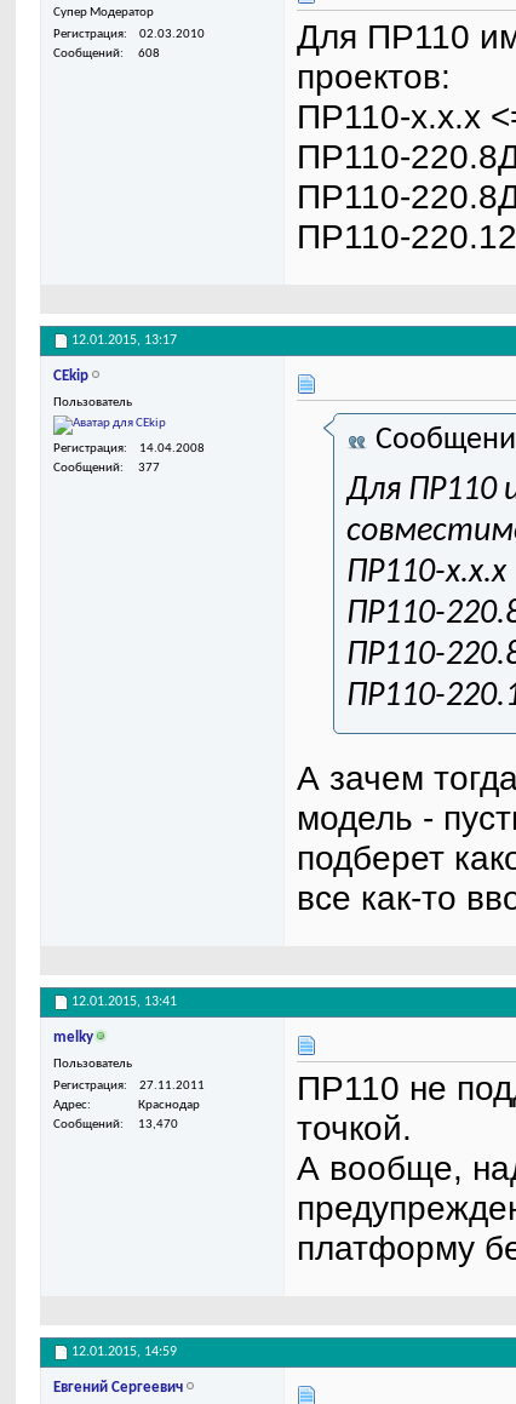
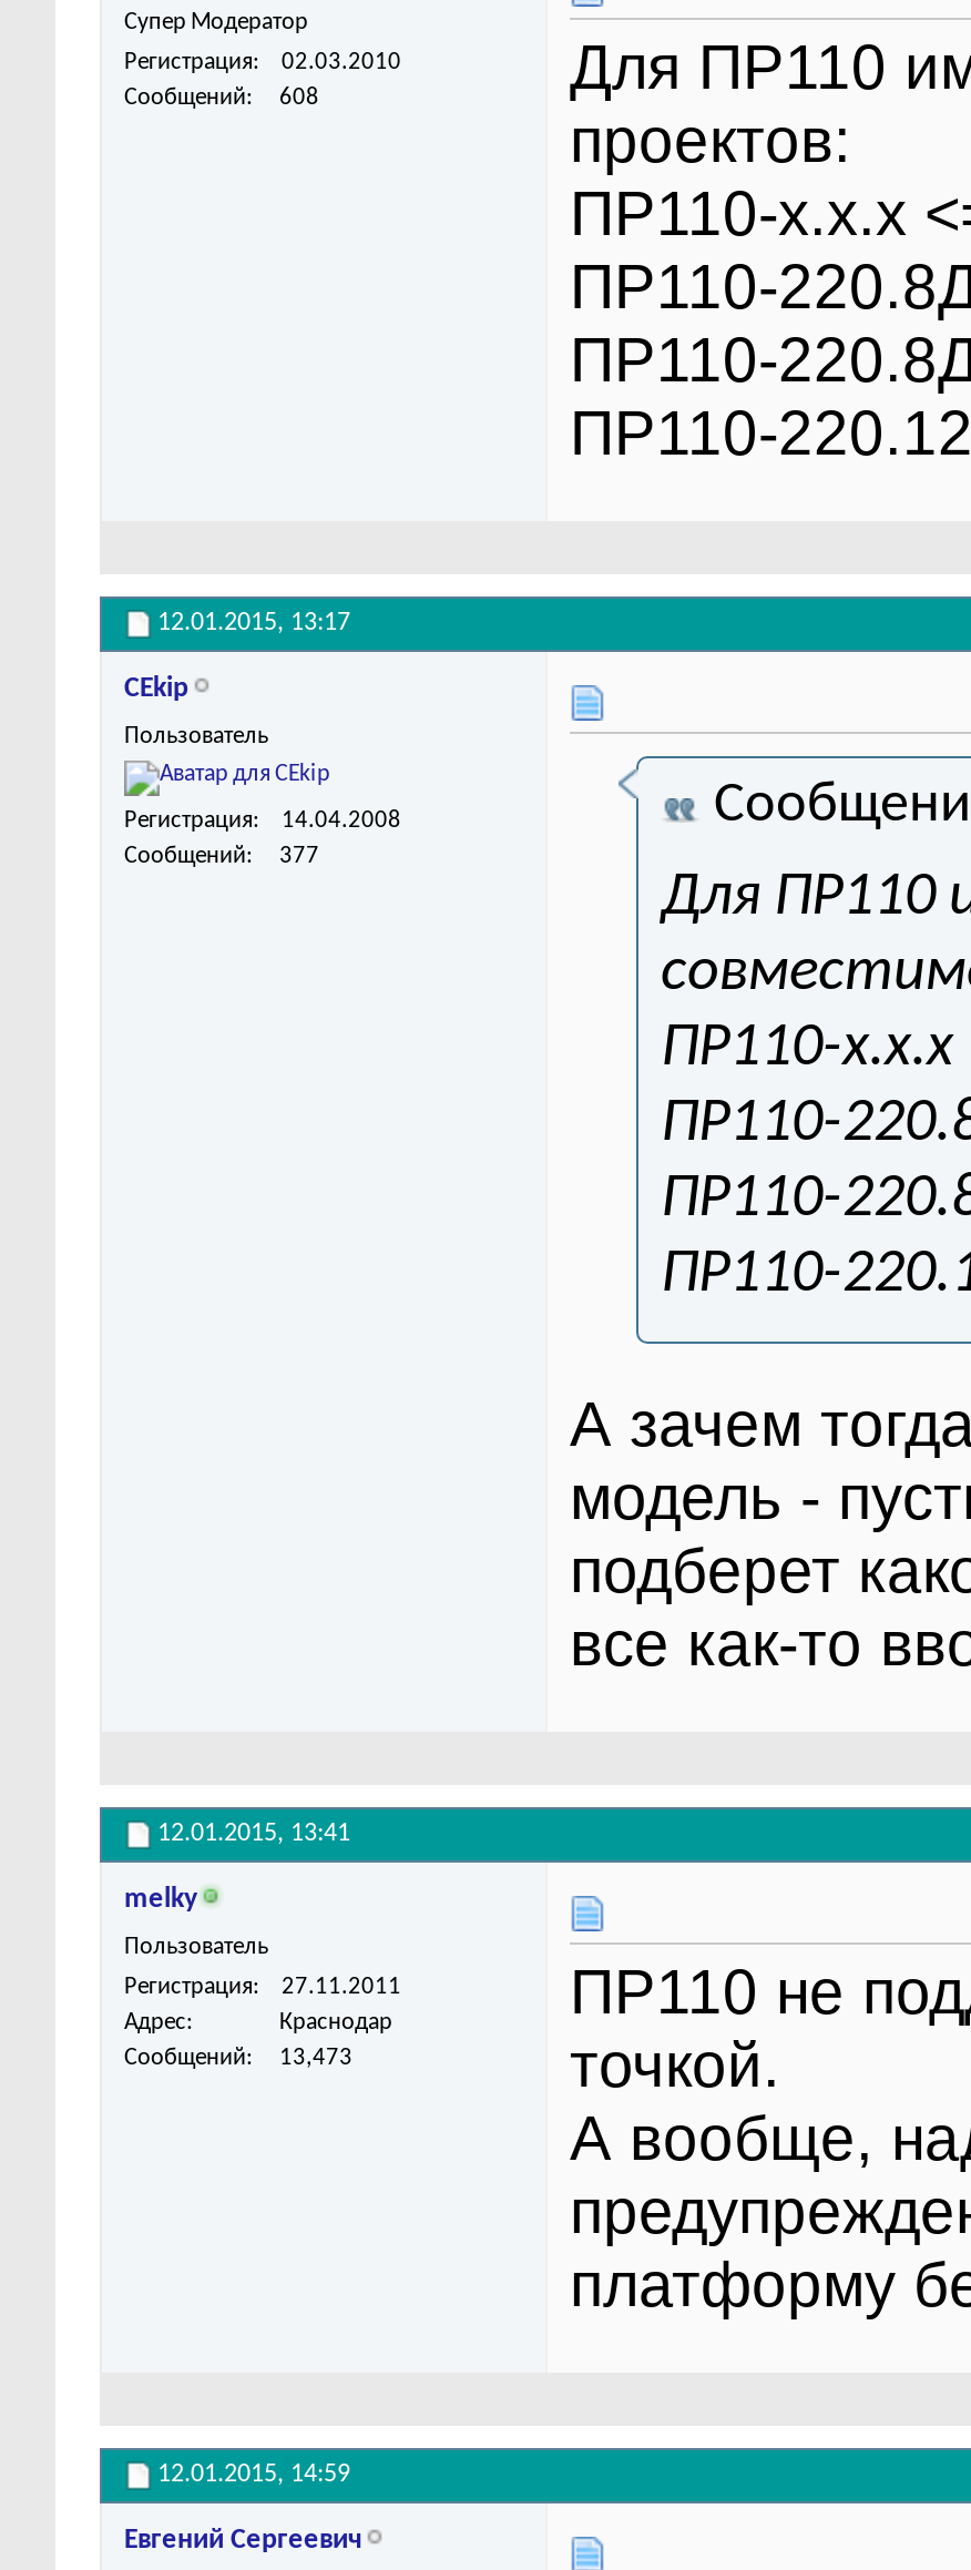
[53,1119,178,1132] Сообщений 13,470 -> [124,2048,352,2072] Сообщений 13,473

